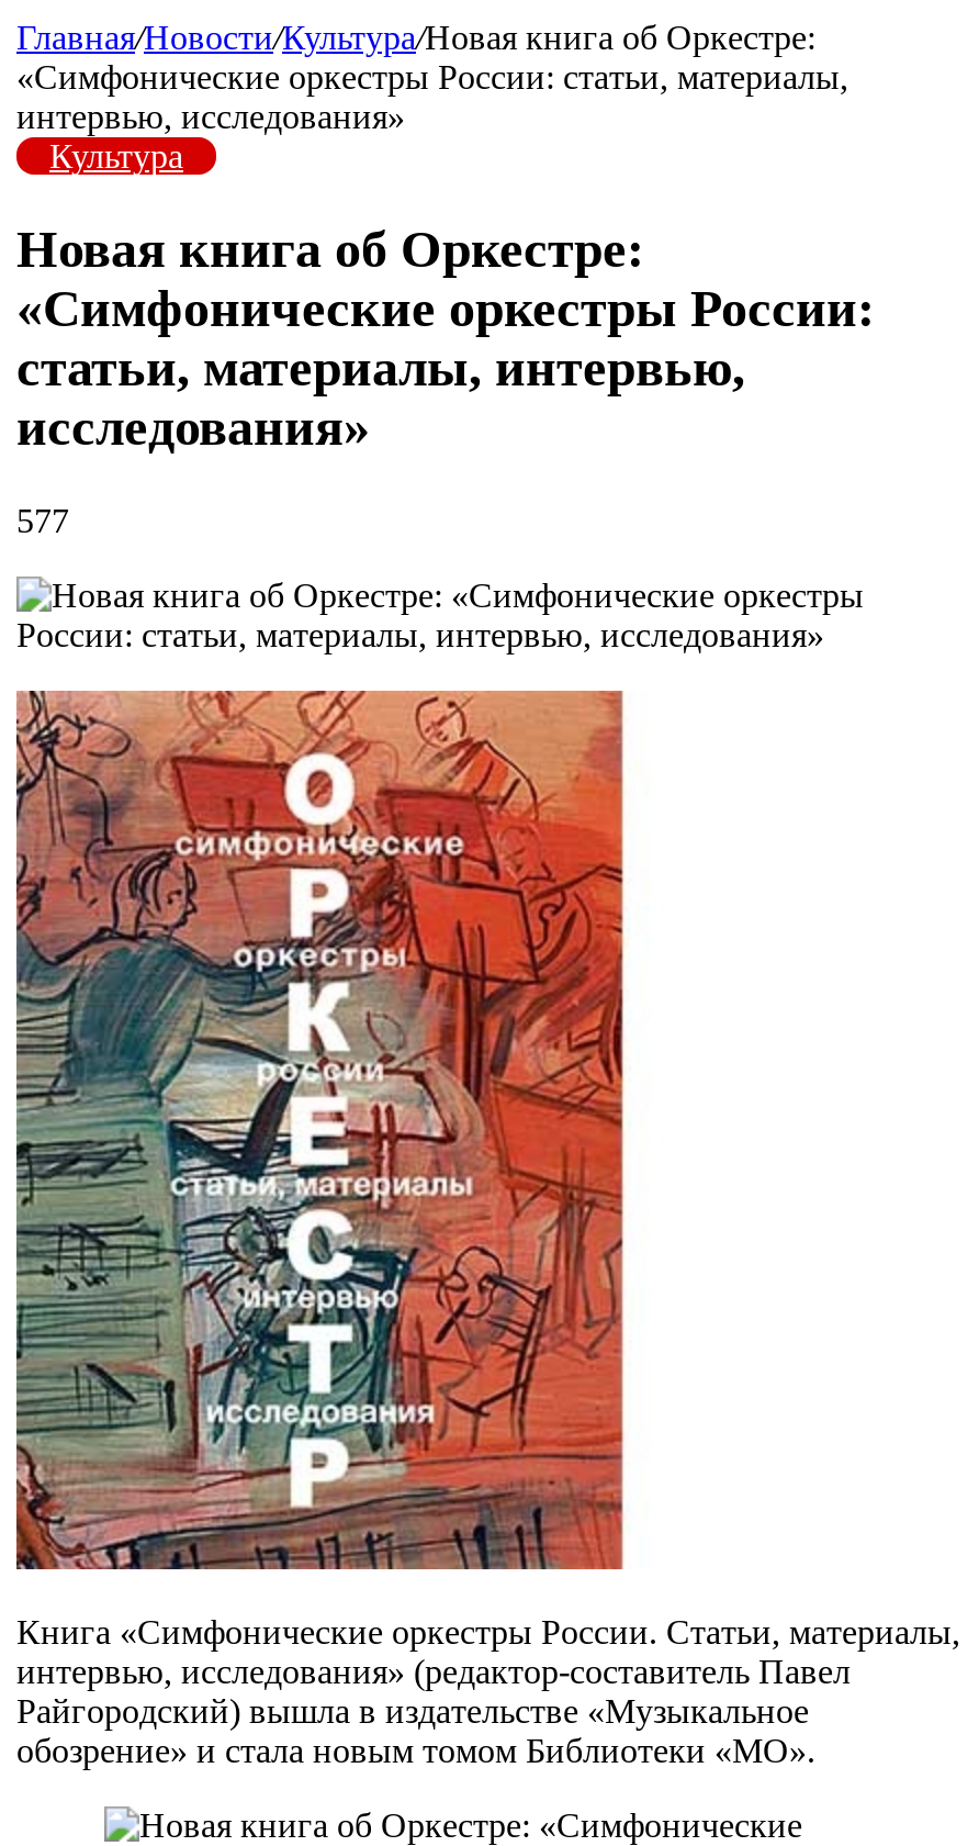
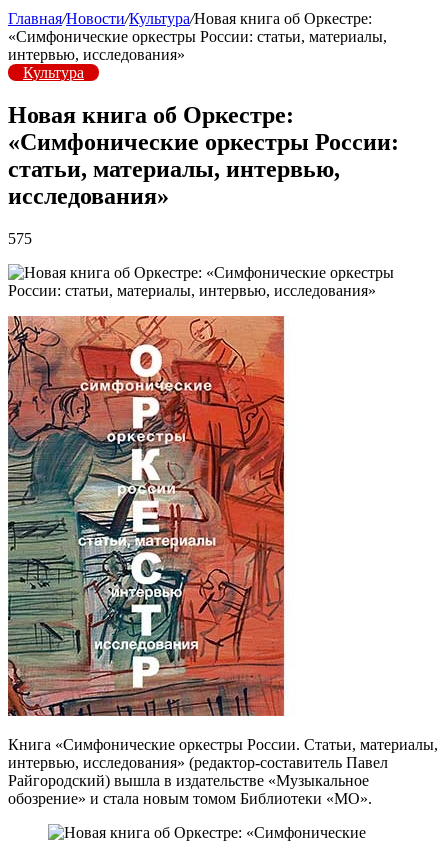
[16,501,69,539] 577 -> [8,230,32,247] 575

